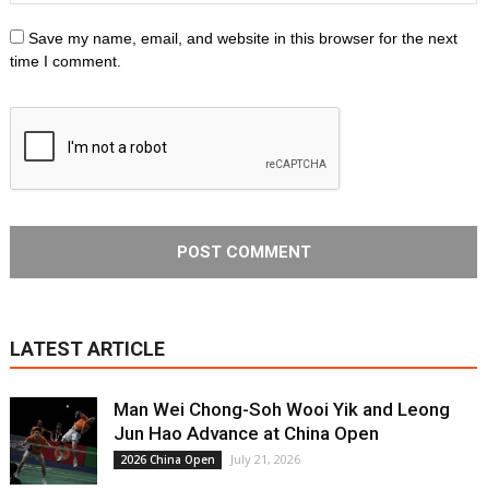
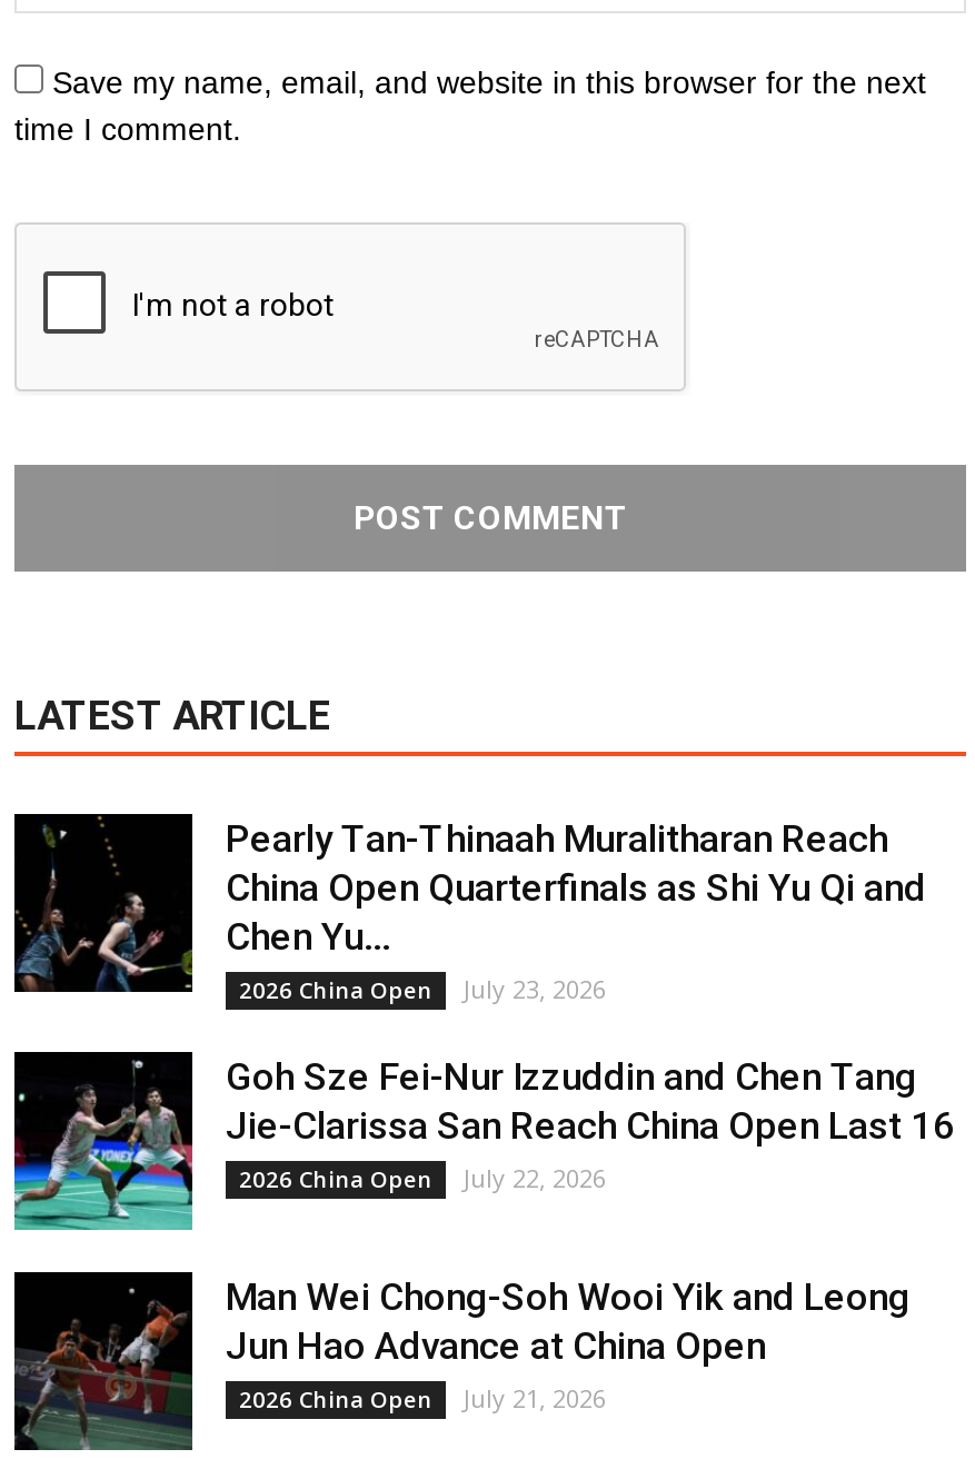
none -> [12,1050,195,1232] [image]
none -> [14,816,955,1194] [image] | Pearly Tan-Thinaah Muralitharan Reach | China Open Quarterfinals as Shi Yu Qi and | Chen Yu... | 2026 China Open | July 23, 2026 | Goh Sze Fei-Nur Izzuddin and Chen Tang | Jie-Clarissa San Reach China Open Last 16 | 2026 China Open | July 22, 2026

